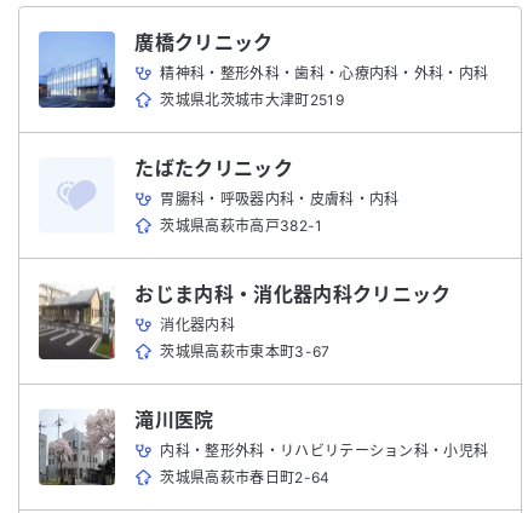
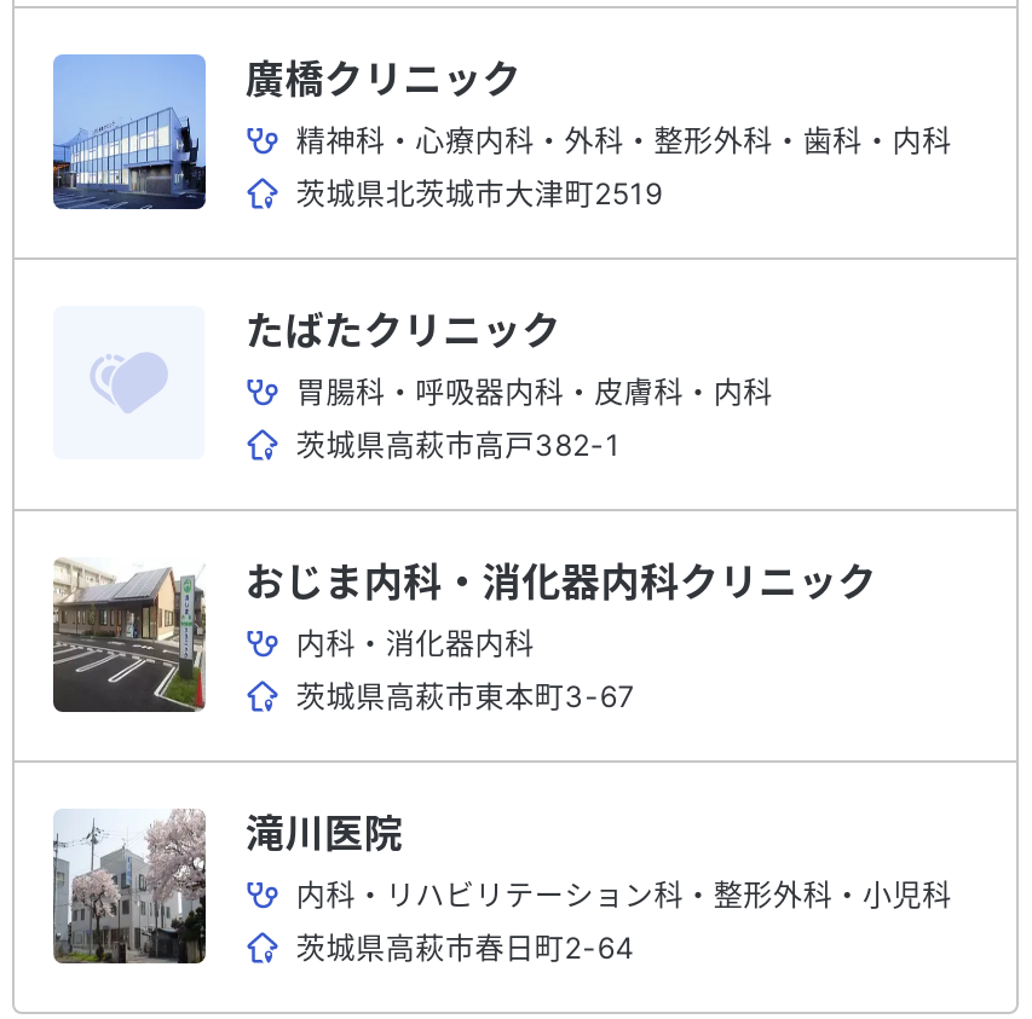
[160,64,489,82] 精神科・整形外科・歯科・心療内科・外科・内科 -> [296,121,952,157] 精神科・心療内科・外科・整形外科・歯科・内科
[160,316,235,334] 消化器内科 -> [296,624,535,660] 内科・消化器内科
[160,442,489,460] 内科・整形外科・リハビリテーション科・小児科 -> [296,875,952,911] 内科・リハビリテーション科・整形外科・小児科

